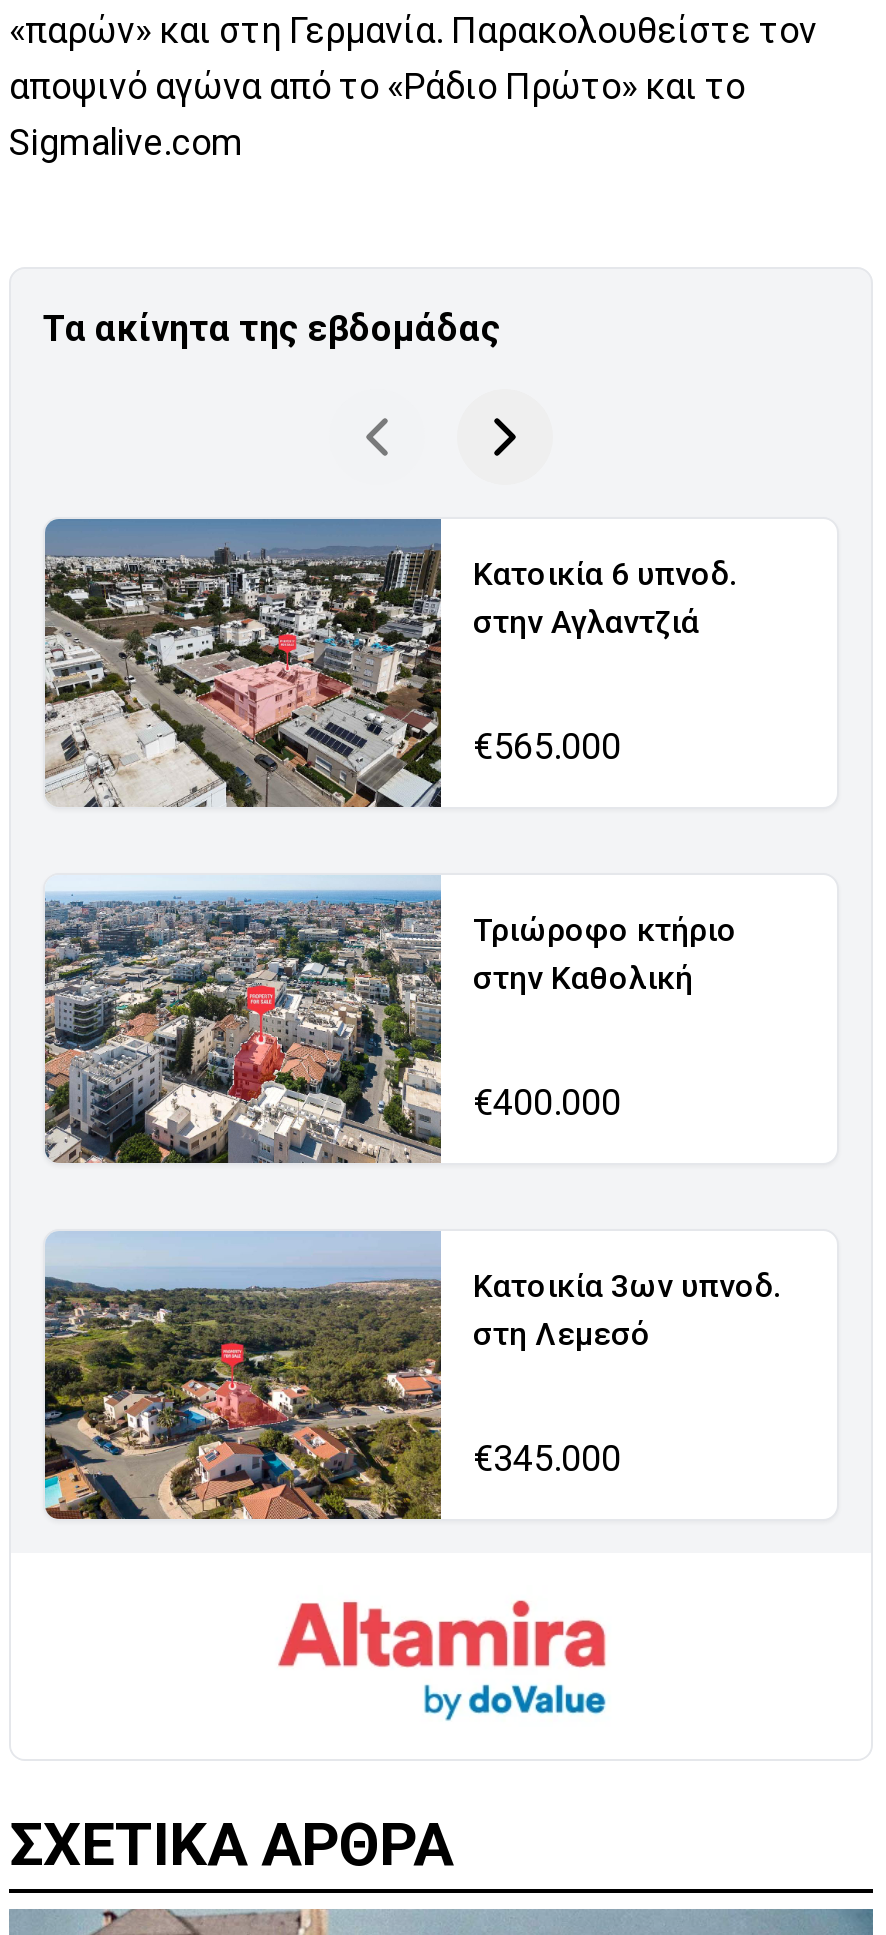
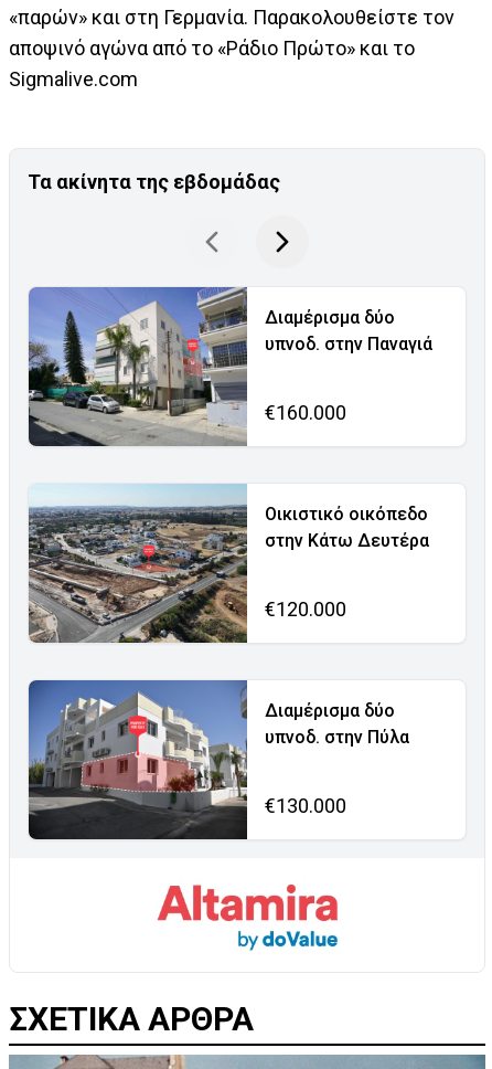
[43,519,737,807] [image] | Κατοικία 6 υπνοδ. | στην Αγλαντζιά -> [28,287,432,447] [image] | Διαμέρισμα δύο | υπνοδ. στην Παναγιά
[473,725,621,767] €565.000 -> [265,401,346,424] €160.000
[43,891,737,1165] [image] | Τριώροφο κτήριο | στην Καθολική -> [29,486,429,644] [image] | Οικιστικό οικόπεδο | στην Κάτω Δευτέρα
[473,1081,621,1123] €400.000 -> [265,598,346,621] €120.000
[43,1233,781,1521] [image] | Κατοικία 3ων υπνοδ. | στη Λεμεσό -> [28,680,409,840] [image] | Διαμέρισμα δύο | υπνοδ. στην Πύλα
[473,1437,621,1479] €345.000 -> [265,794,346,817] €130.000

